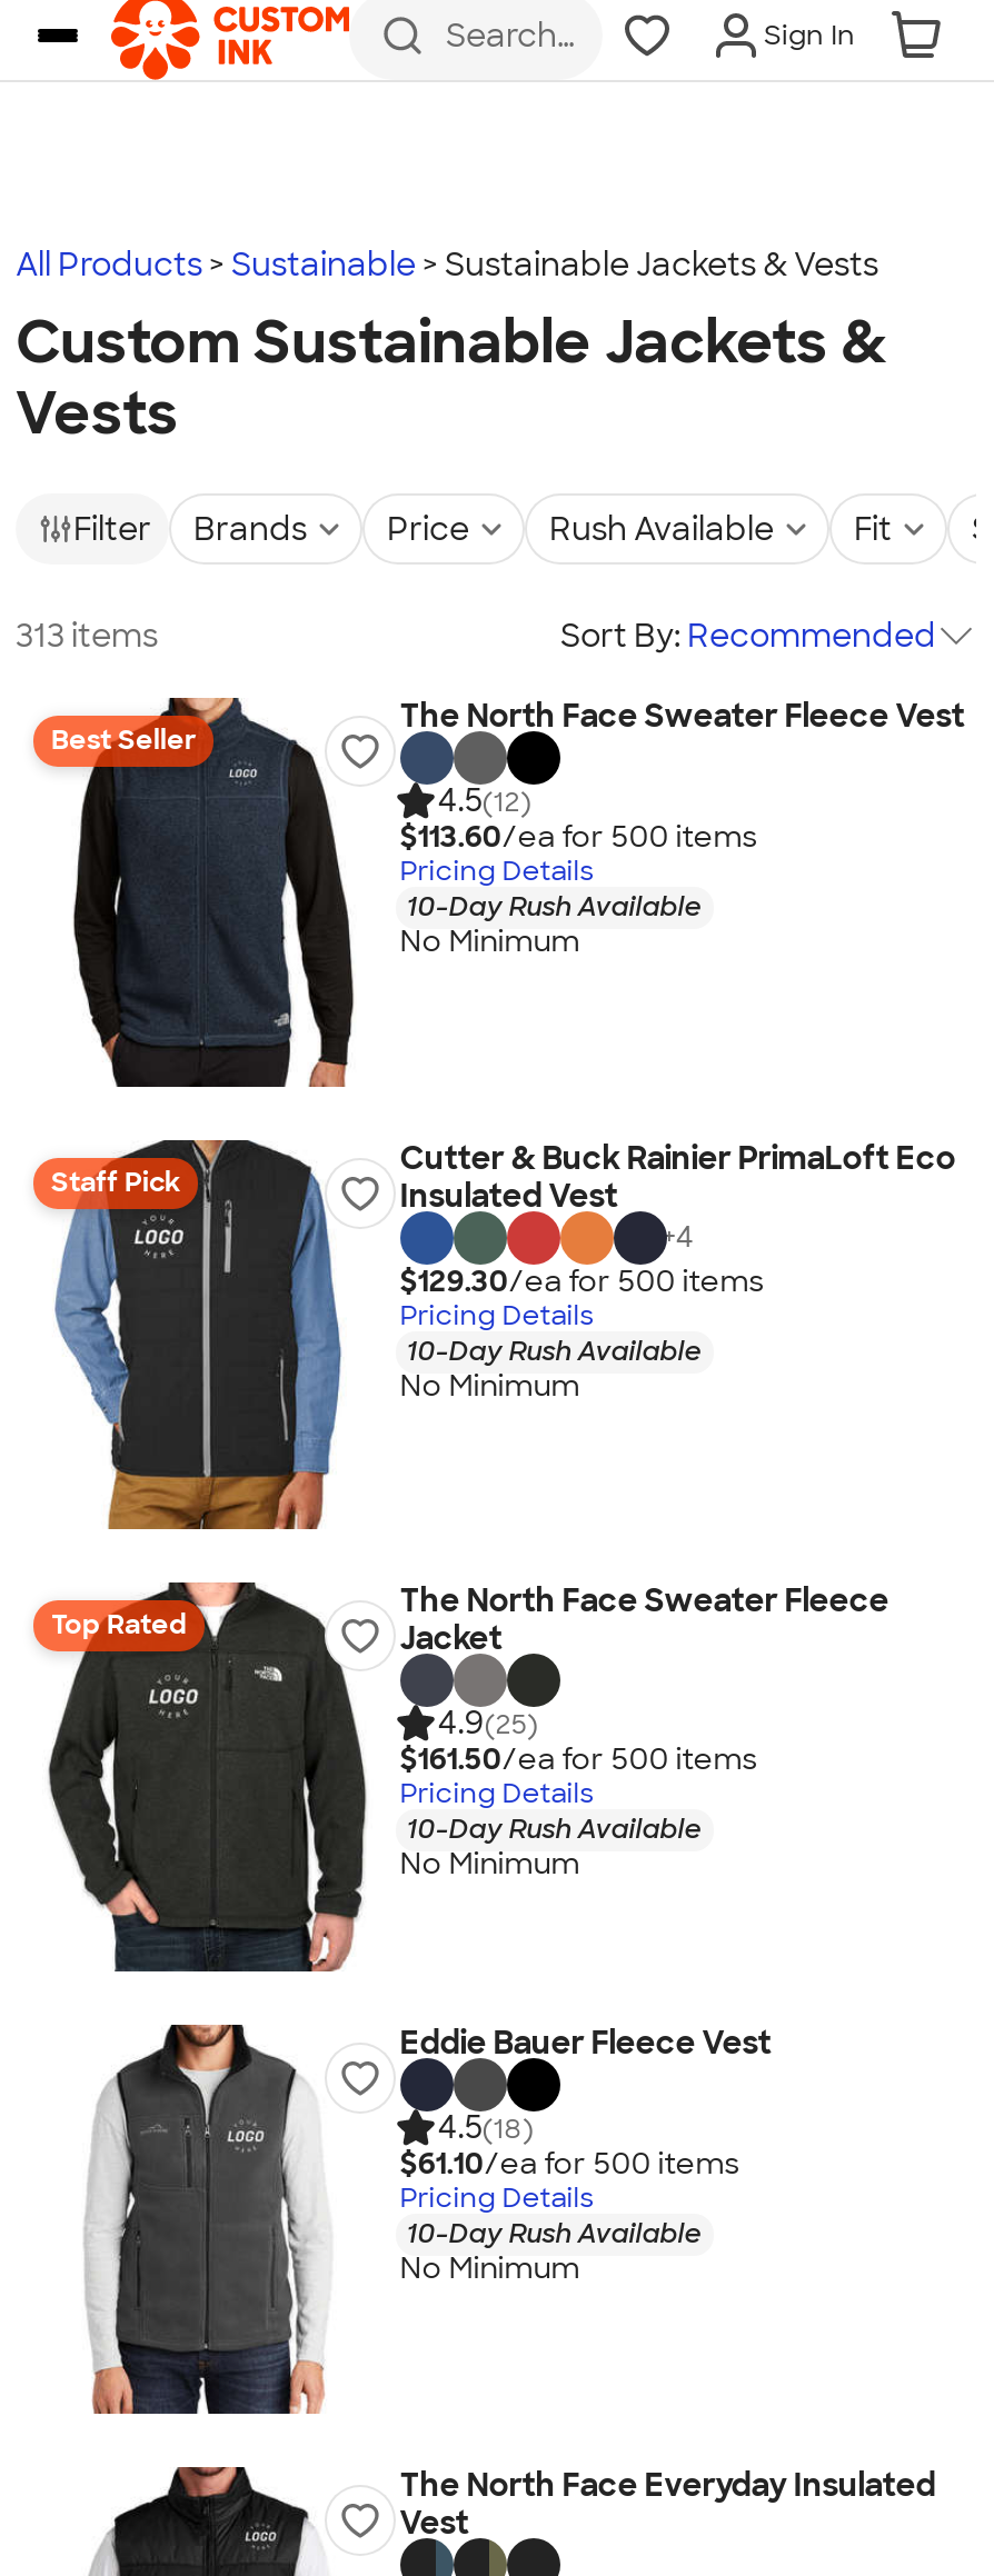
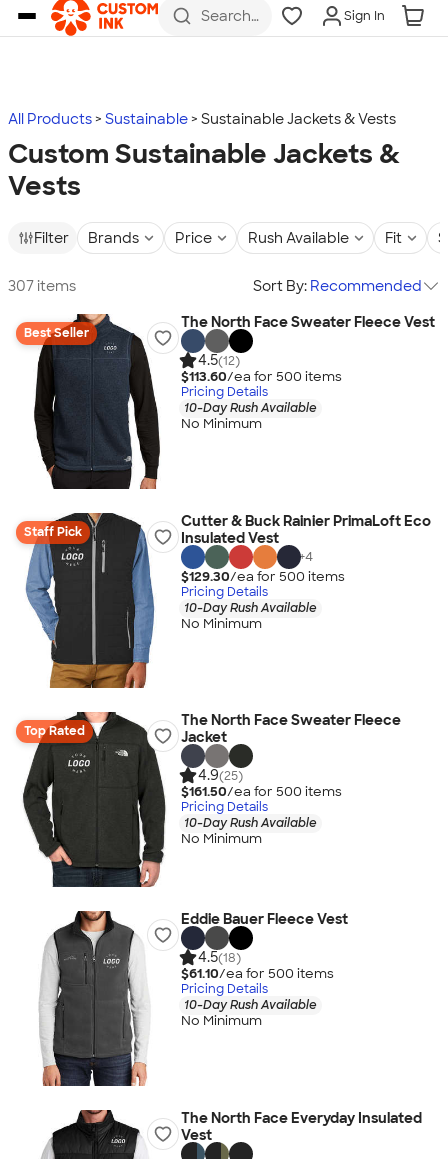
[16,615,158,655] 313 items -> [8,276,76,294] 307 items

